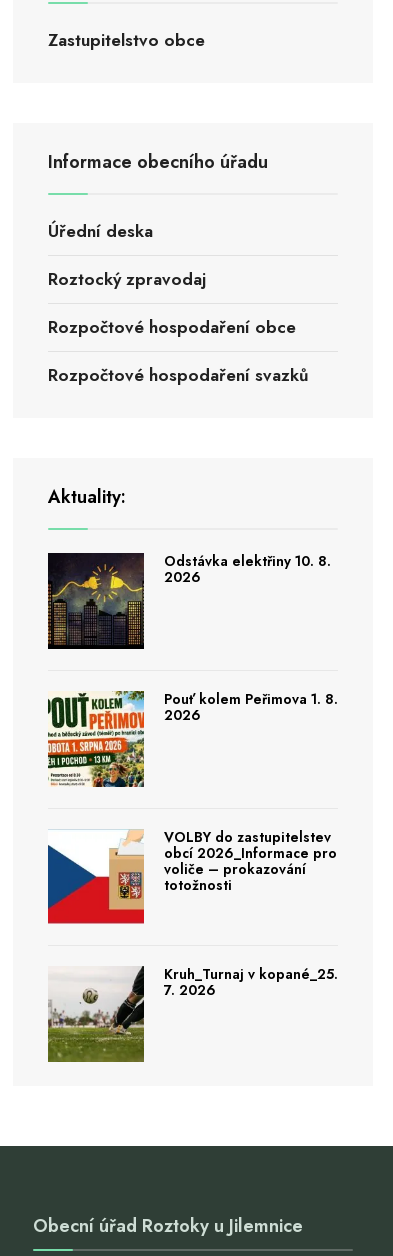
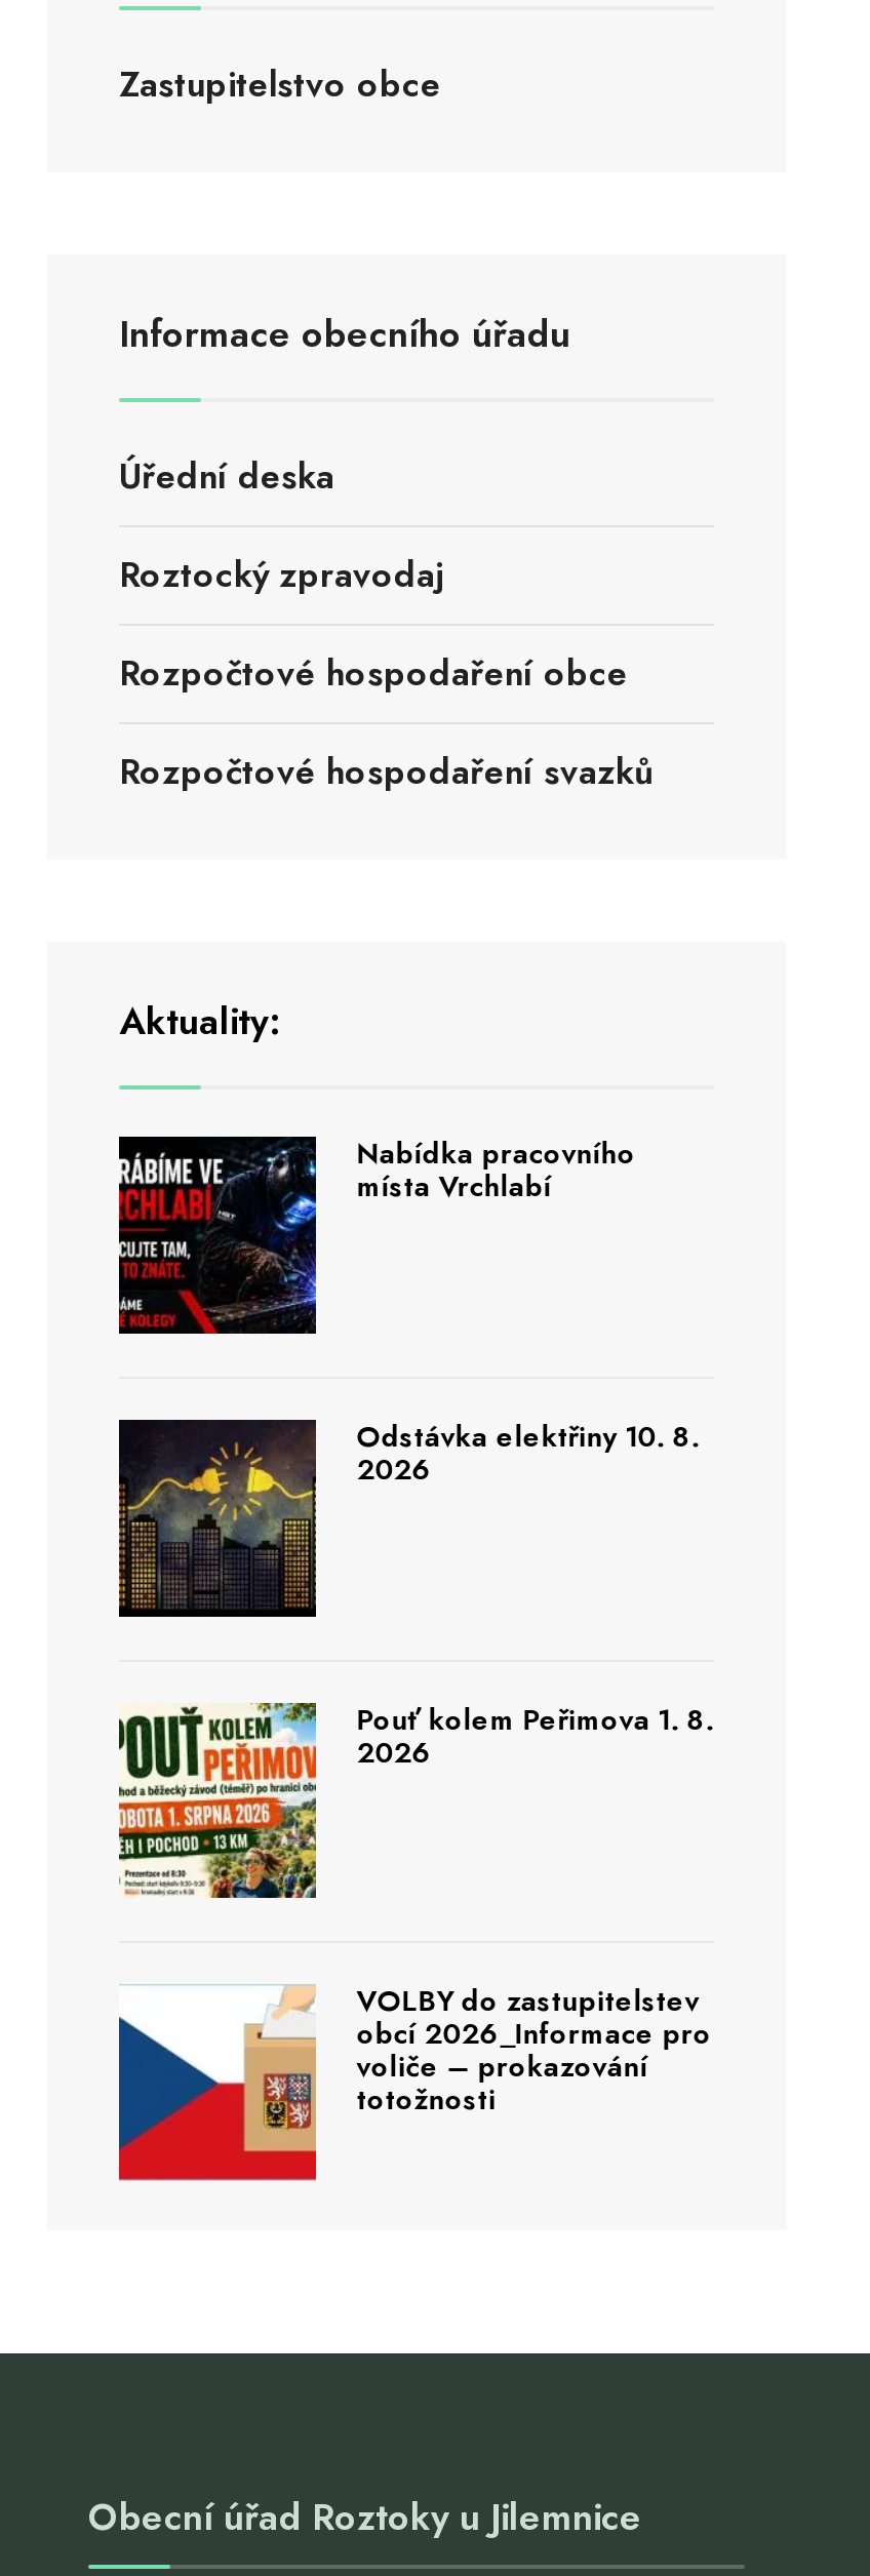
none -> [117,1133,635,1336] [image] | Nabídka pracovního | místa Vrchlabí
moved [46,551,338,895] -> [115,1416,713,2121]: [image] | Odstávka elektřiny 10. 8. | 2026 | ... | voliče – prokazování | totožnosti
[47,964,338,1063] [image] | Kruh_Turnaj v kopané_25. | 7. 2026 -> none

